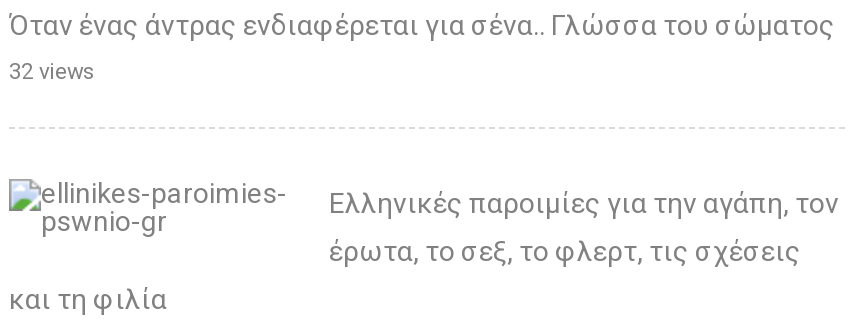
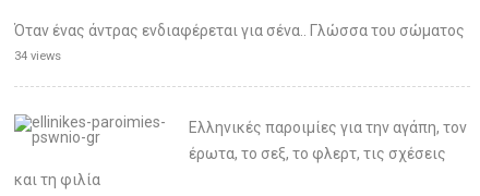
[9,59,95,85] 32 views -> [14,49,61,63] 34 views

